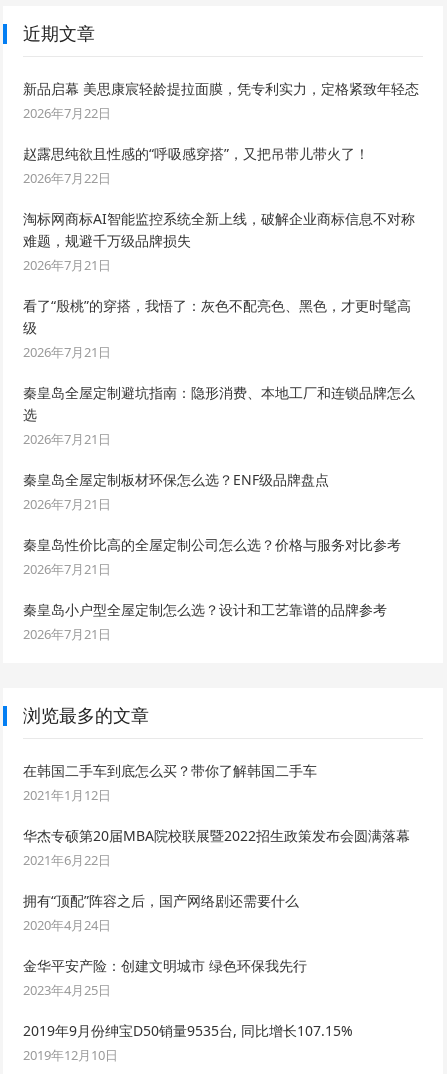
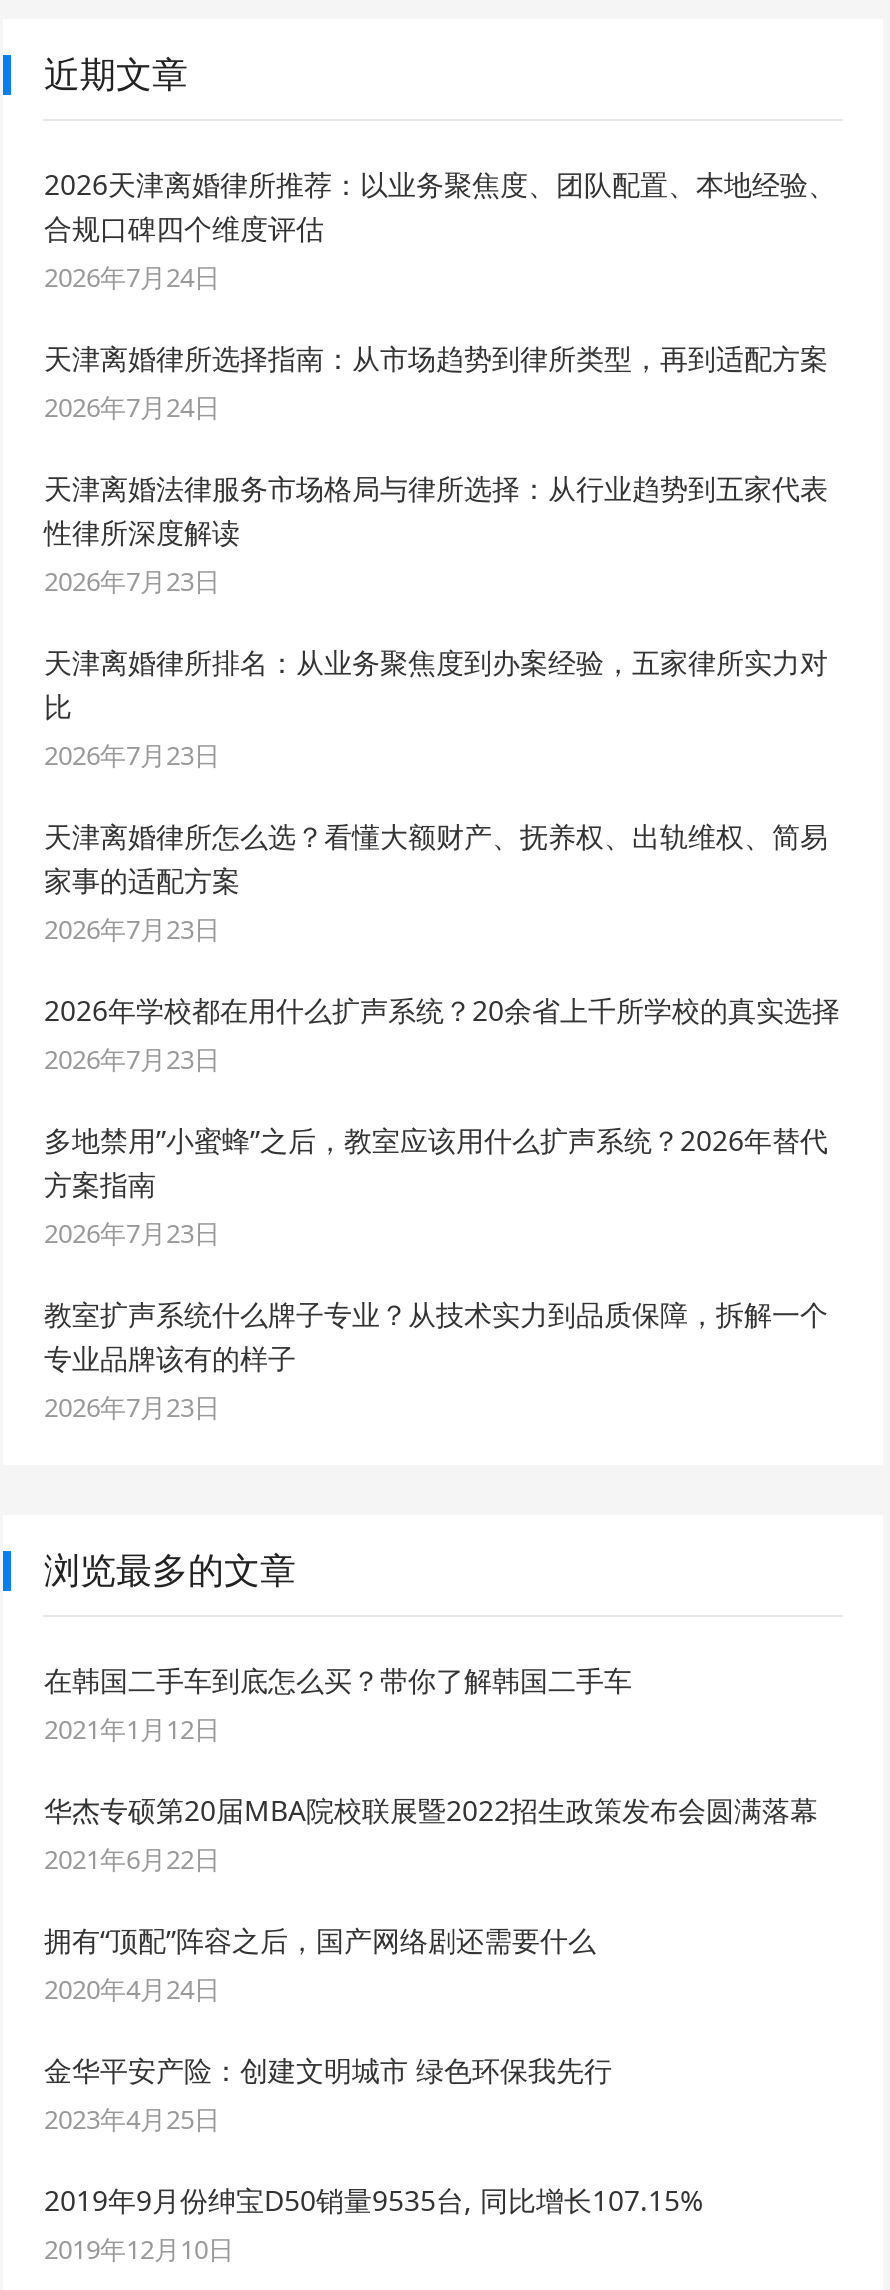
[23,79,419,122] 新品启幕 美思康宸轻龄提拉面膜，凭专利实力，定格紧致年轻态 | 2026年7月22日 -> [44,165,836,295] 2026天津离婚律所推荐：以业务聚焦度、团队配置、本地经验、 | 合规口碑四个维度评估 | 2026年7月24日
[23,144,369,187] 赵露思纯欲且性感的“呼吸感穿搭”，又把吊带儿带火了！ | 2026年7月22日 -> [44,339,828,425] 天津离婚律所选择指南：从市场趋势到律所类型，再到适配方案 | 2026年7月24日
[23,209,415,274] 淘标网商标AI智能监控系统全新上线，破解企业商标信息不对称 | 难题，规避千万级品牌损失 | 2026年7月21日 -> [44,469,828,599] 天津离婚法律服务市场格局与律所选择：从行业趋势到五家代表 | 性律所深度解读 | 2026年7月23日
[23,296,411,361] 看了“殷桃”的穿搭，我悟了：灰色不配亮色、黑色，才更时髦高 | 级 | 2026年7月21日 -> [44,643,828,773] 天津离婚律所排名：从业务聚焦度到办案经验，五家律所实力对 | 比 | 2026年7月23日
[23,383,415,448] 秦皇岛全屋定制避坑指南：隐形消费、本地工厂和连锁品牌怎么 | 选 | 2026年7月21日 -> [44,817,828,947] 天津离婚律所怎么选？看懂大额财产、抚养权、出轨维权、简易 | 家事的适配方案 | 2026年7月23日
[23,470,329,513] 秦皇岛全屋定制板材环保怎么选？ENF级品牌盘点 | 2026年7月21日 -> [44,991,840,1077] 2026年学校都在用什么扩声系统？20余省上千所学校的真实选择 | 2026年7月23日
[23,535,401,578] 秦皇岛性价比高的全屋定制公司怎么选？价格与服务对比参考 | 2026年7月21日 -> [44,1121,828,1251] 多地禁用”小蜜蜂”之后，教室应该用什么扩声系统？2026年替代 | 方案指南 | 2026年7月23日
[23,600,387,643] 秦皇岛小户型全屋定制怎么选？设计和工艺靠谱的品牌参考 | 2026年7月21日 -> [44,1295,828,1425] 教室扩声系统什么牌子专业？从技术实力到品质保障，拆解一个 | 专业品牌该有的样子 | 2026年7月23日

